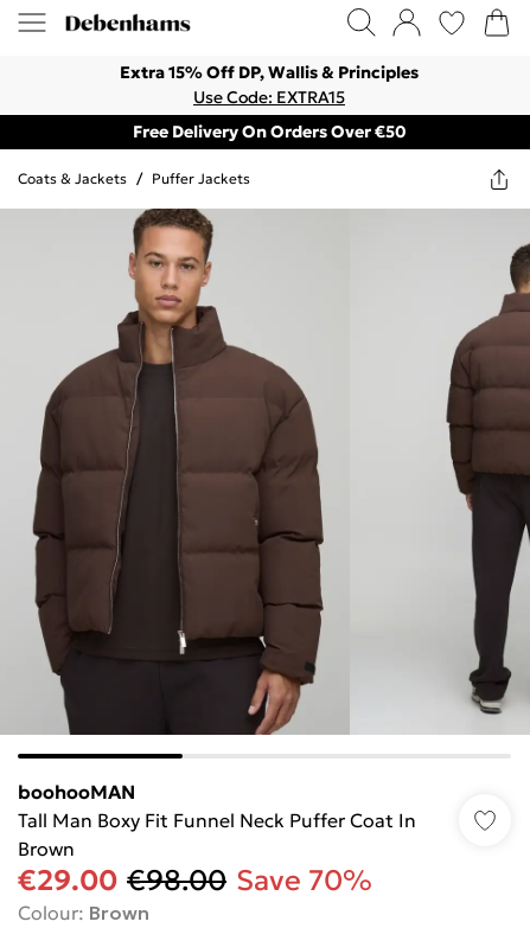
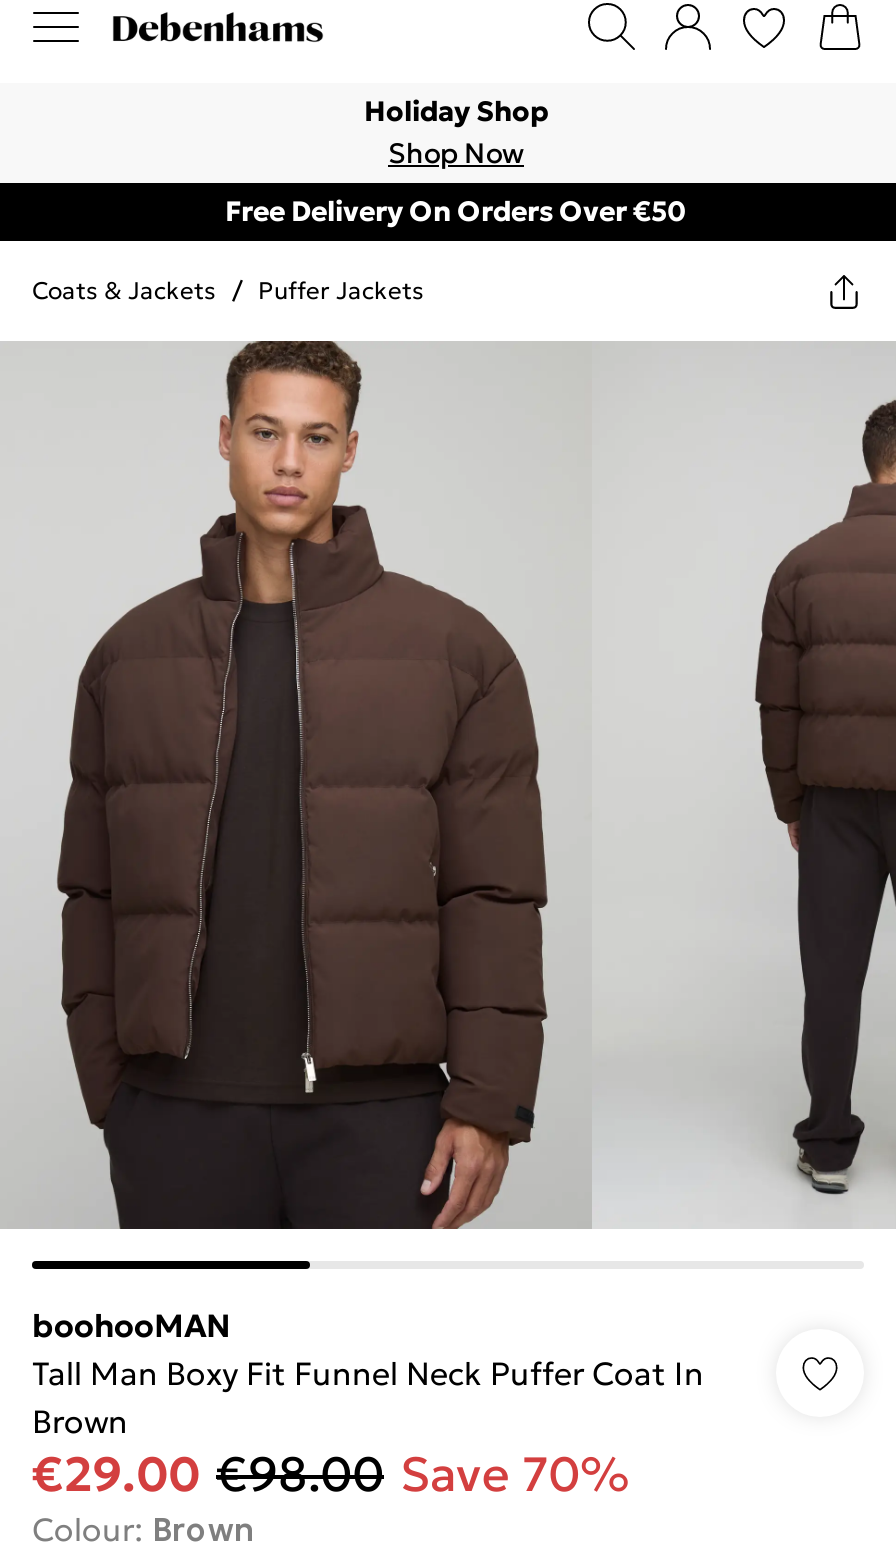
[120,62,419,108] Extra 15% Off DP, Wallis & Principles | Use Code: EXTRA15 -> [364,93,548,171] Holiday Shop | Shop Now

